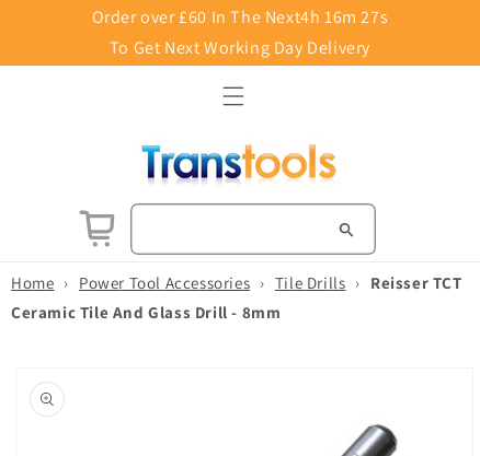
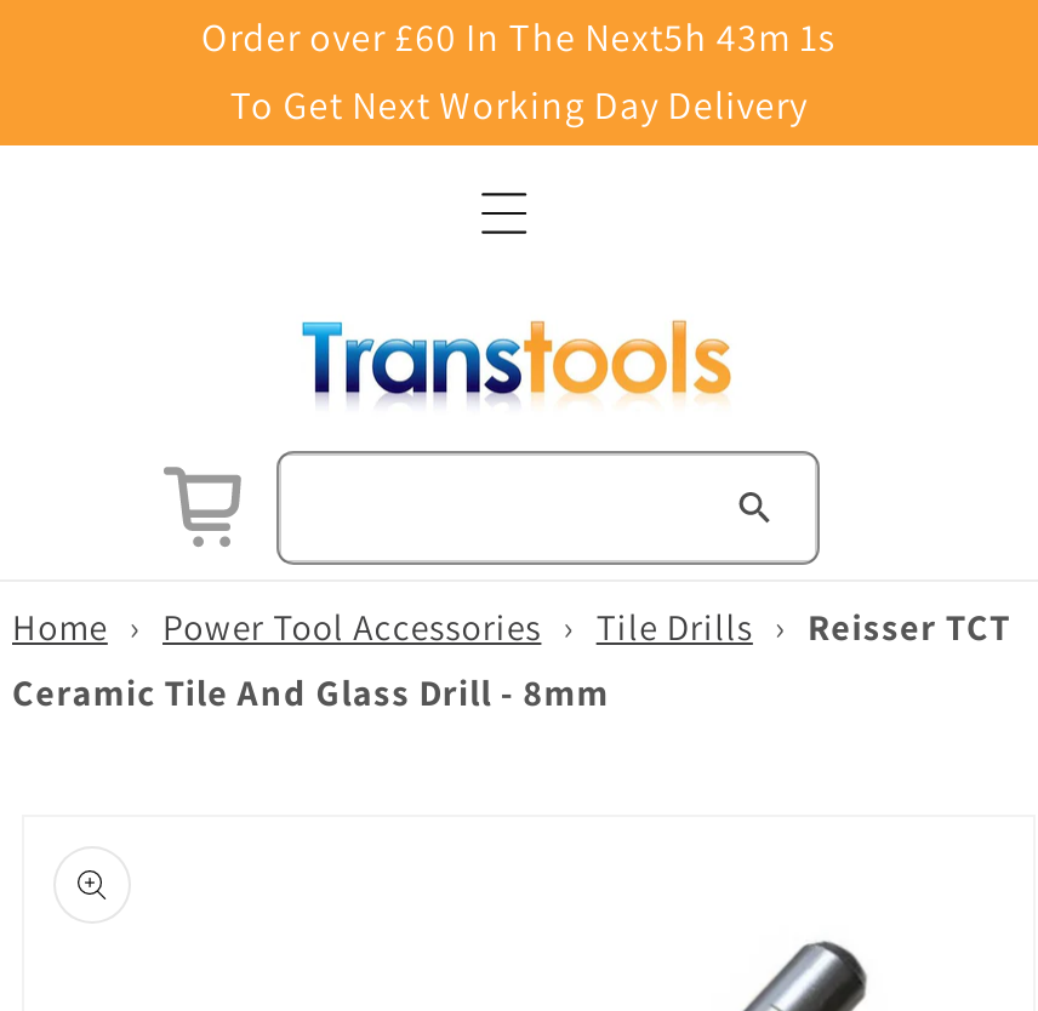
[92,5,388,28] Order over £60 In The Next4h 16m 27s -> [201,12,837,63] Order over £60 In The Next5h 43m 1s

